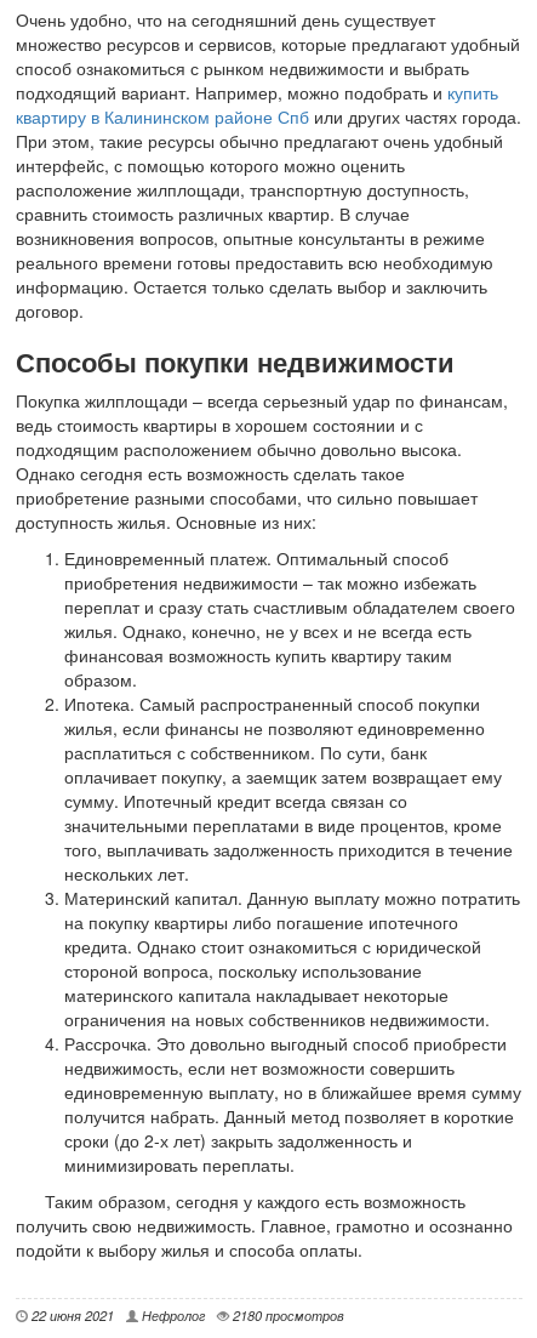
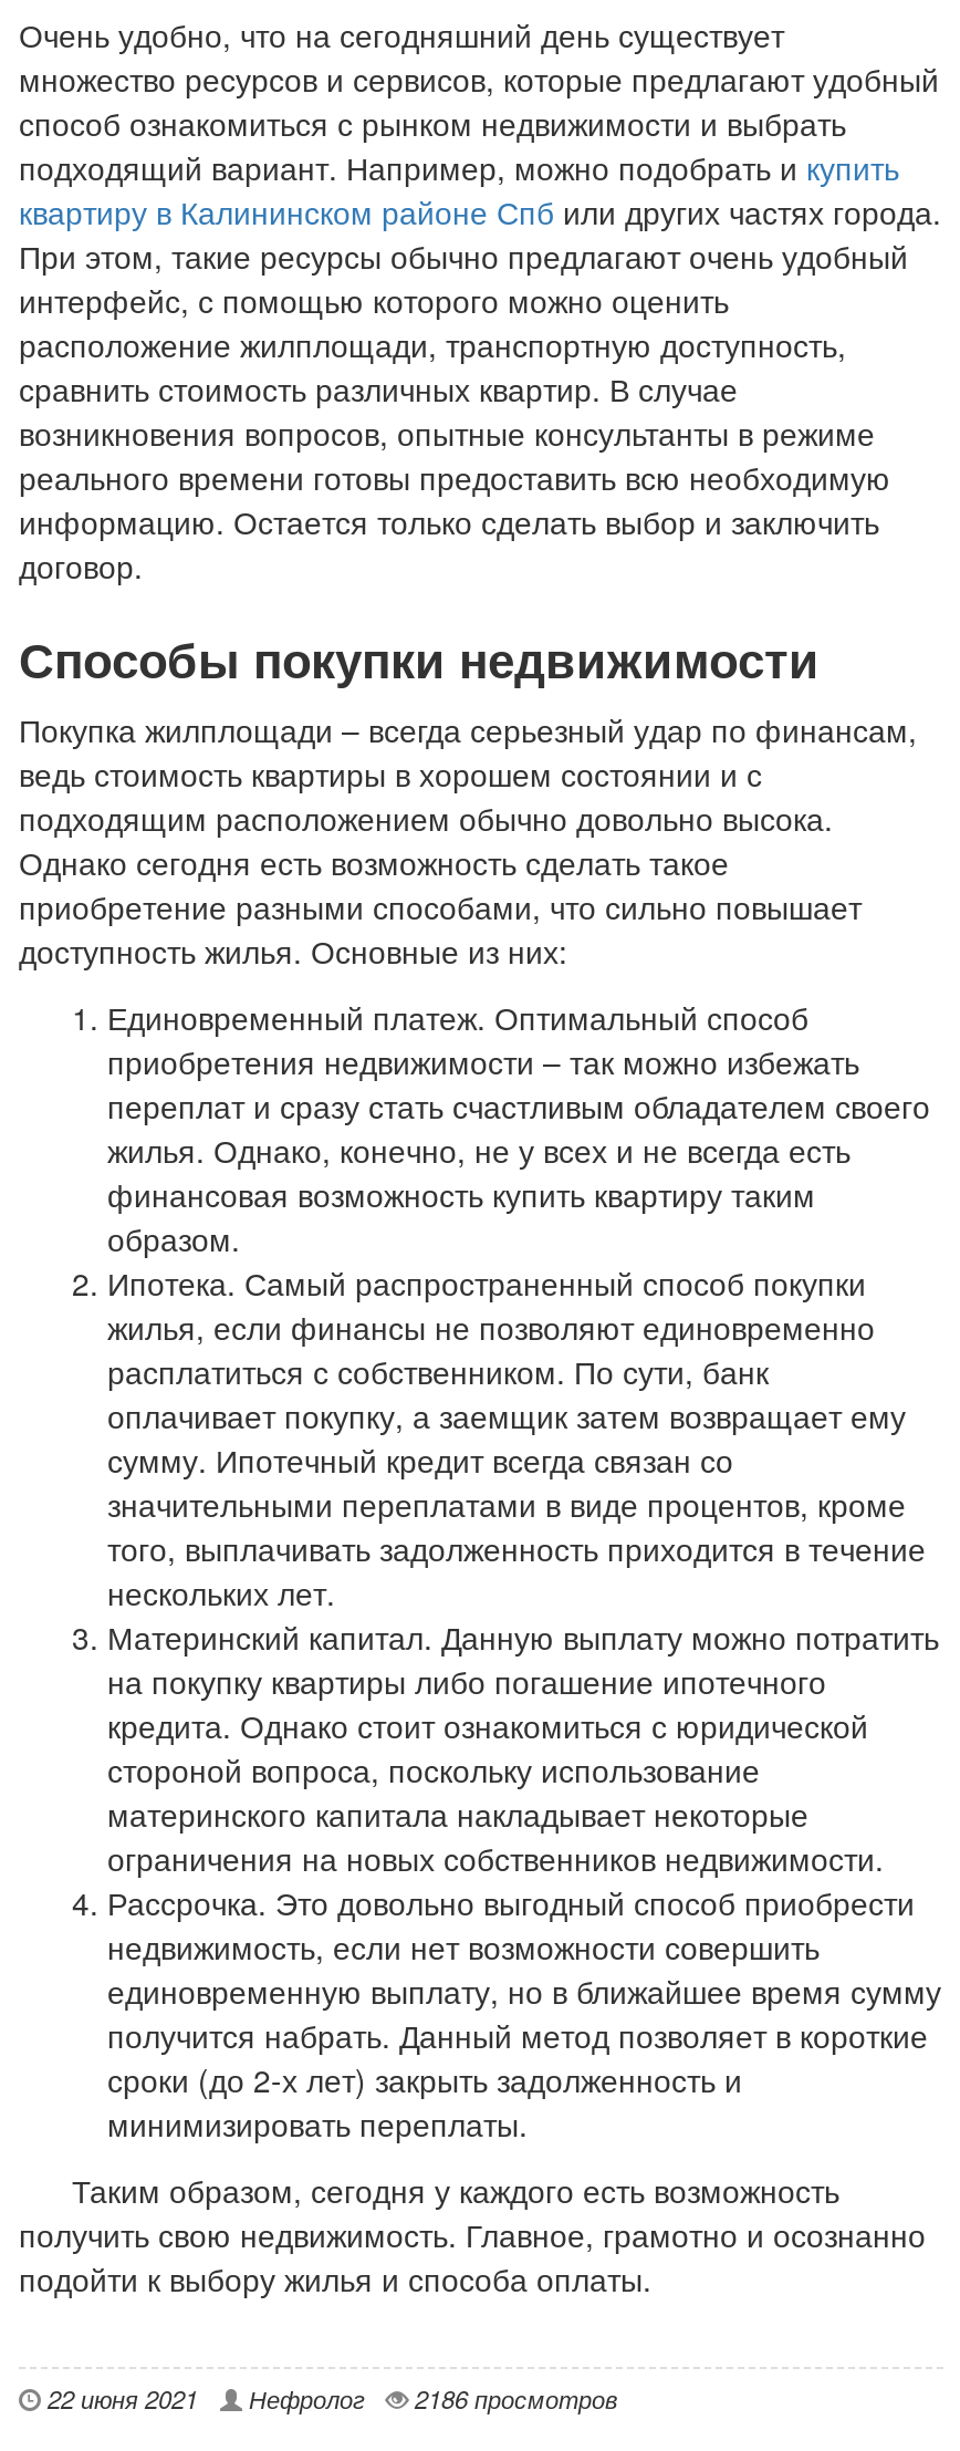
[32,1305,344,1325] 22 июня 2021 Нефролог 2180 просмотров -> [48,2380,618,2416] 22 июня 2021 Нефролог 2186 просмотров

